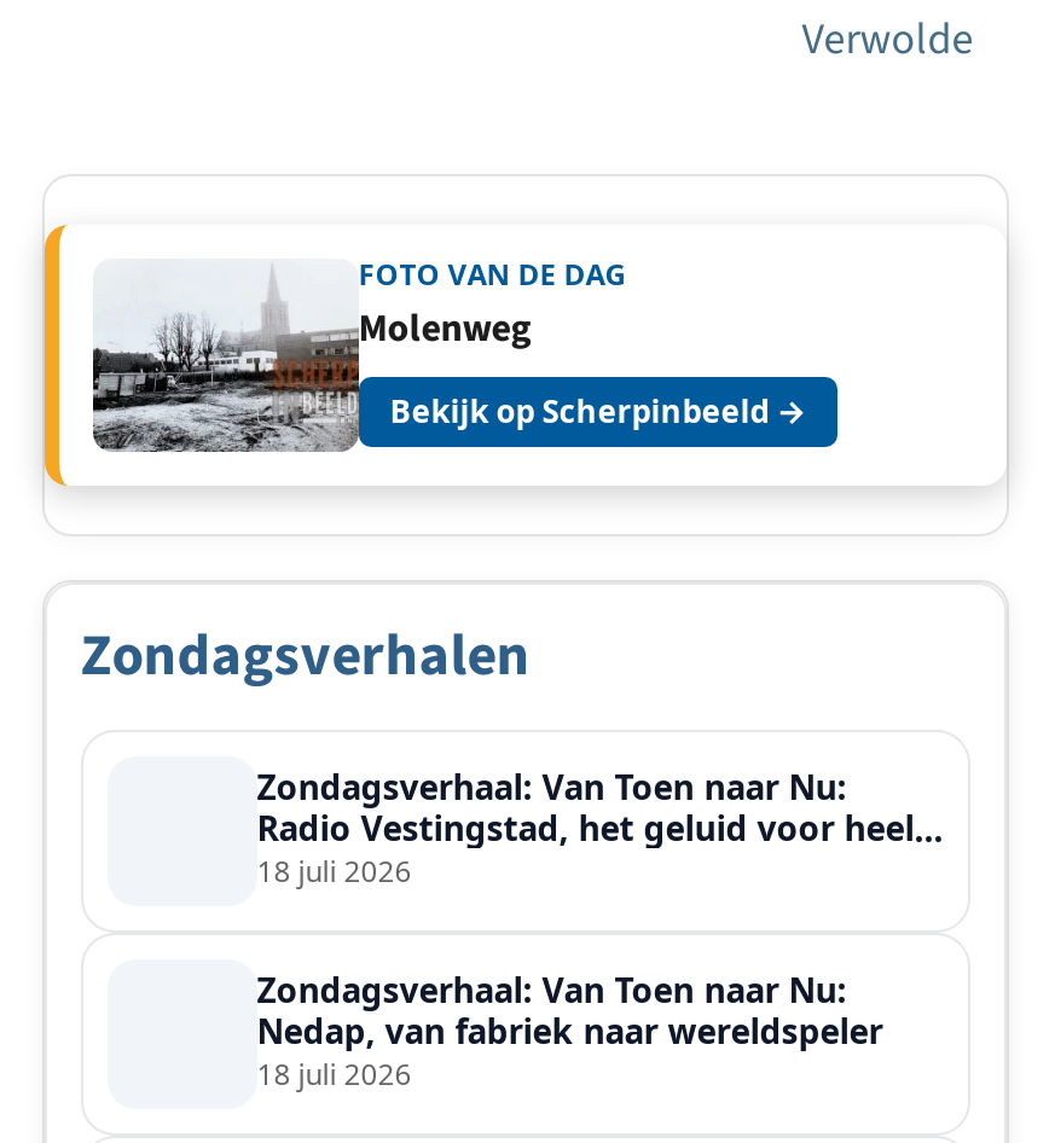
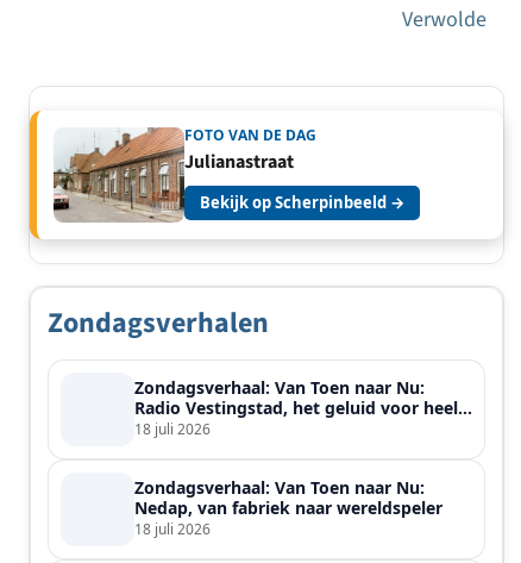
[91,259,532,452] [image] | Molenweg -> [52,126,293,223] [image] | Julianastraat

